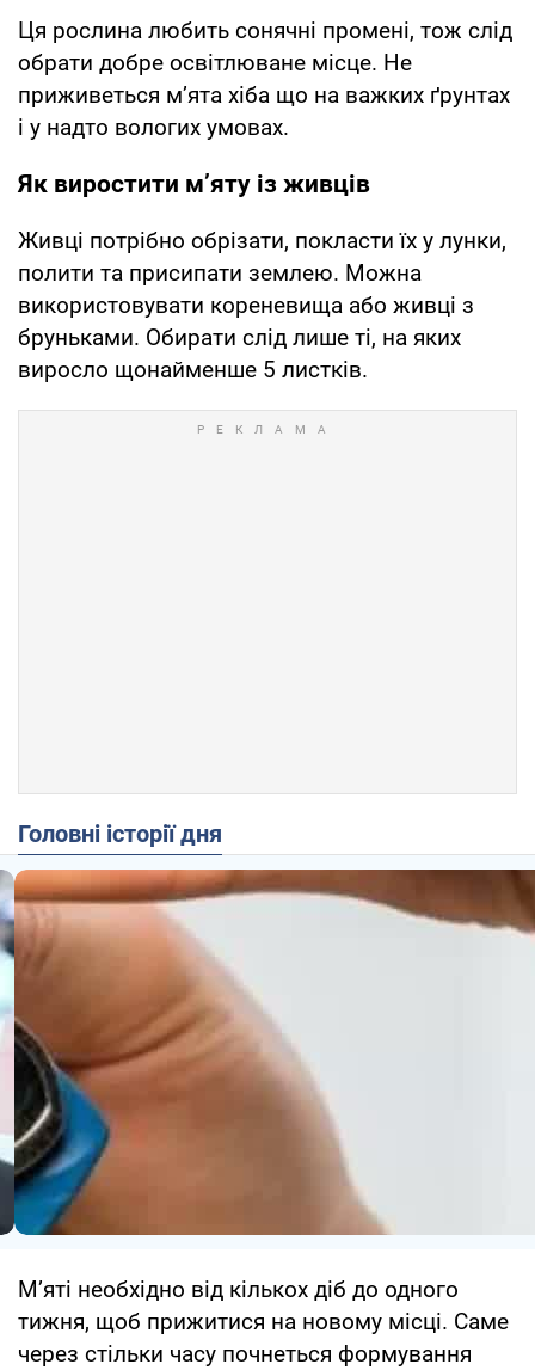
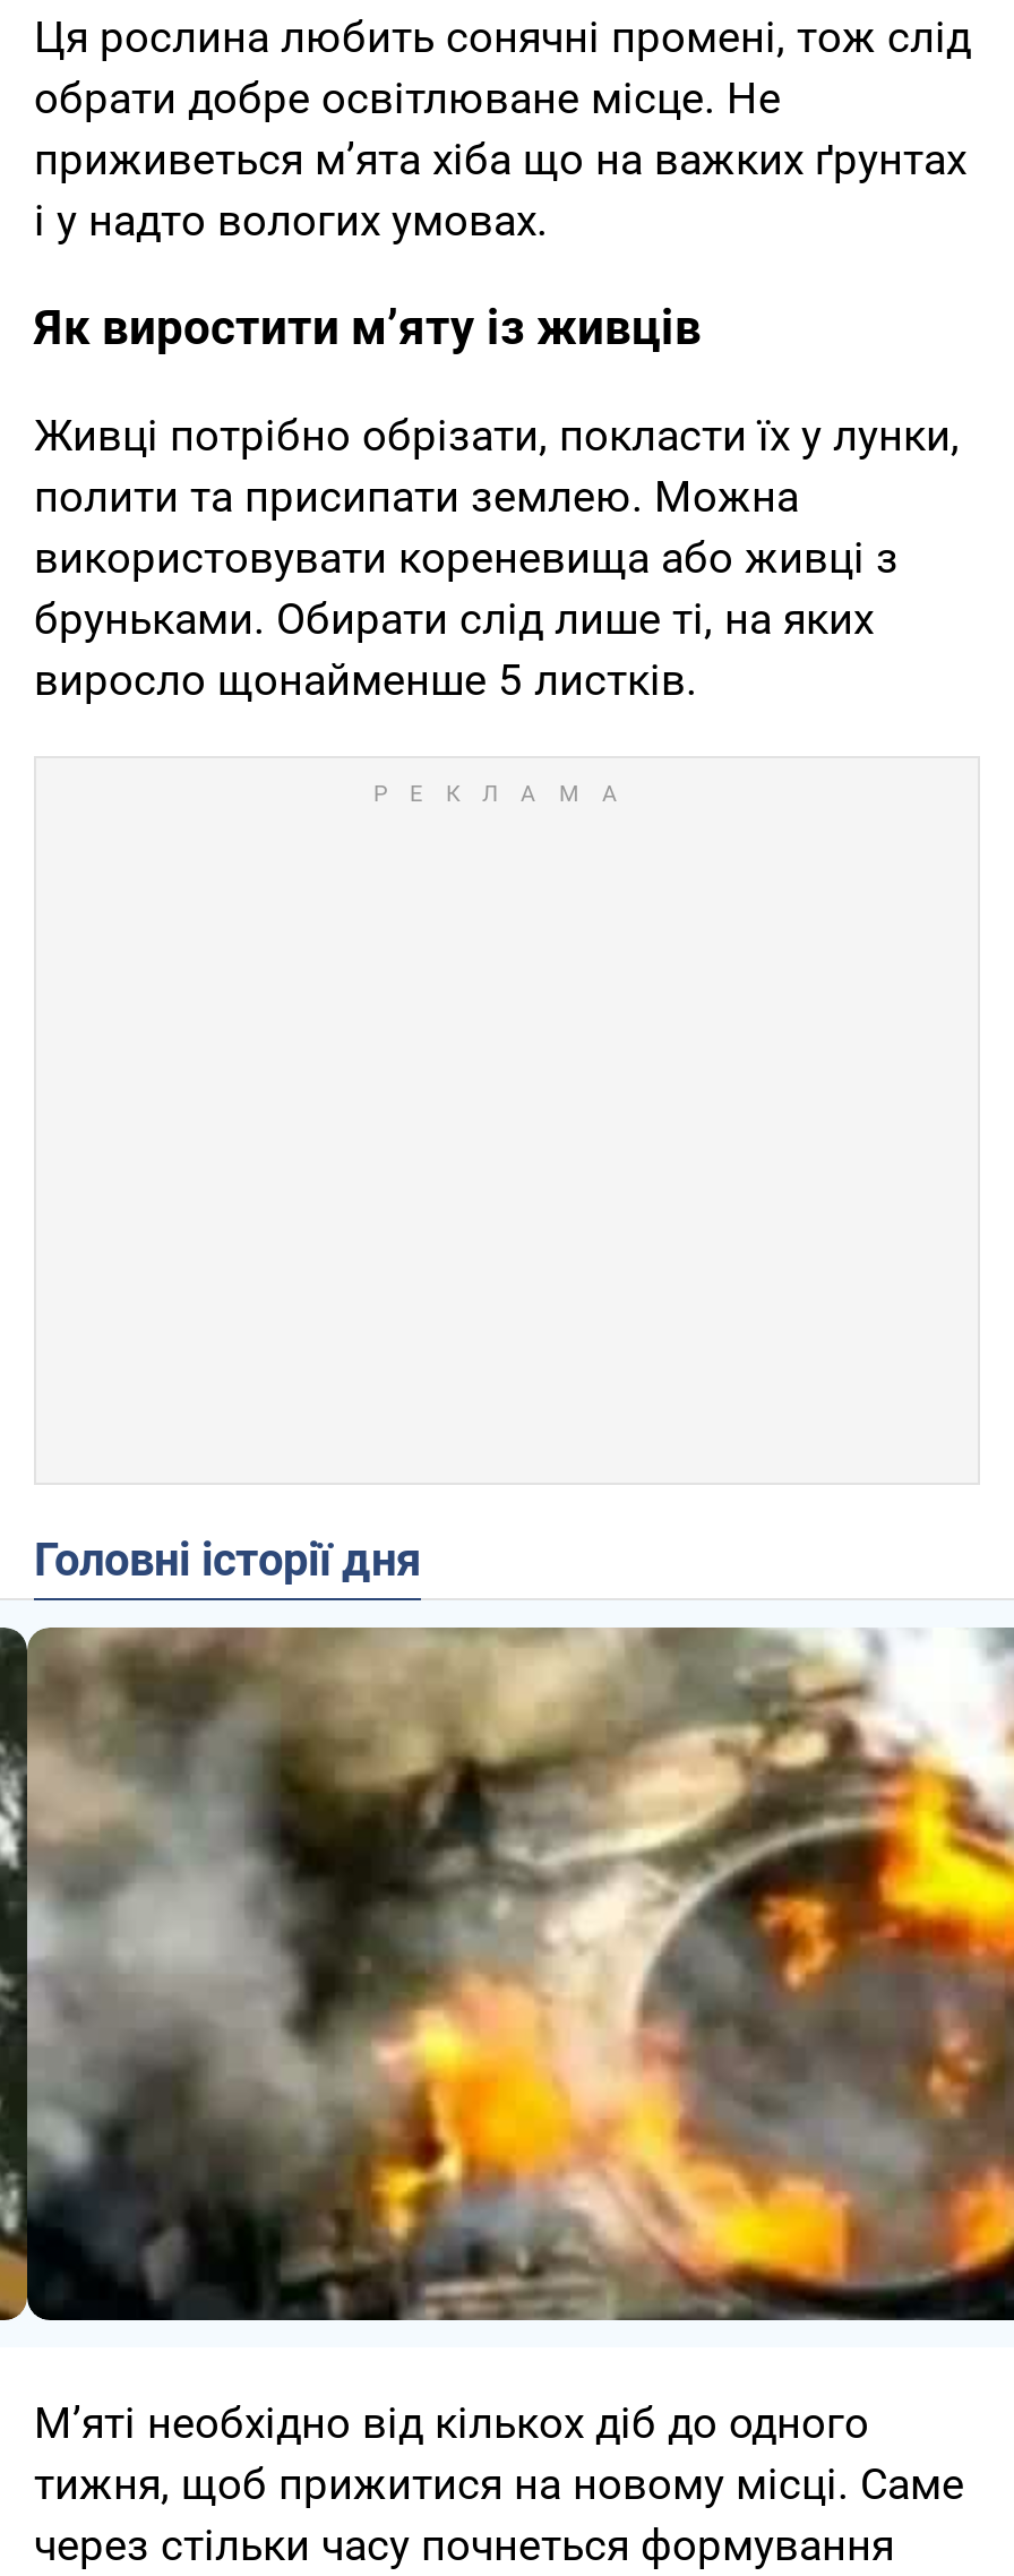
[4,868,531,1236] [image] -> [7,1625,1007,2322] [image]

